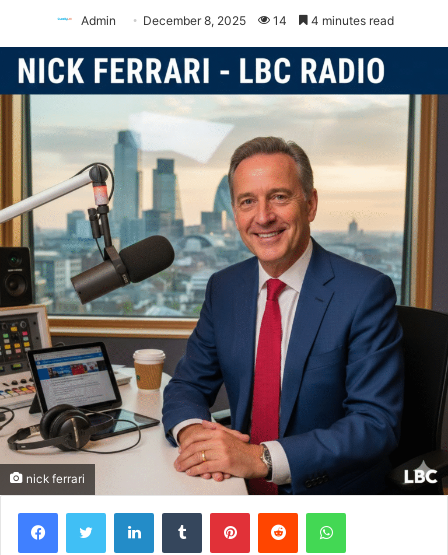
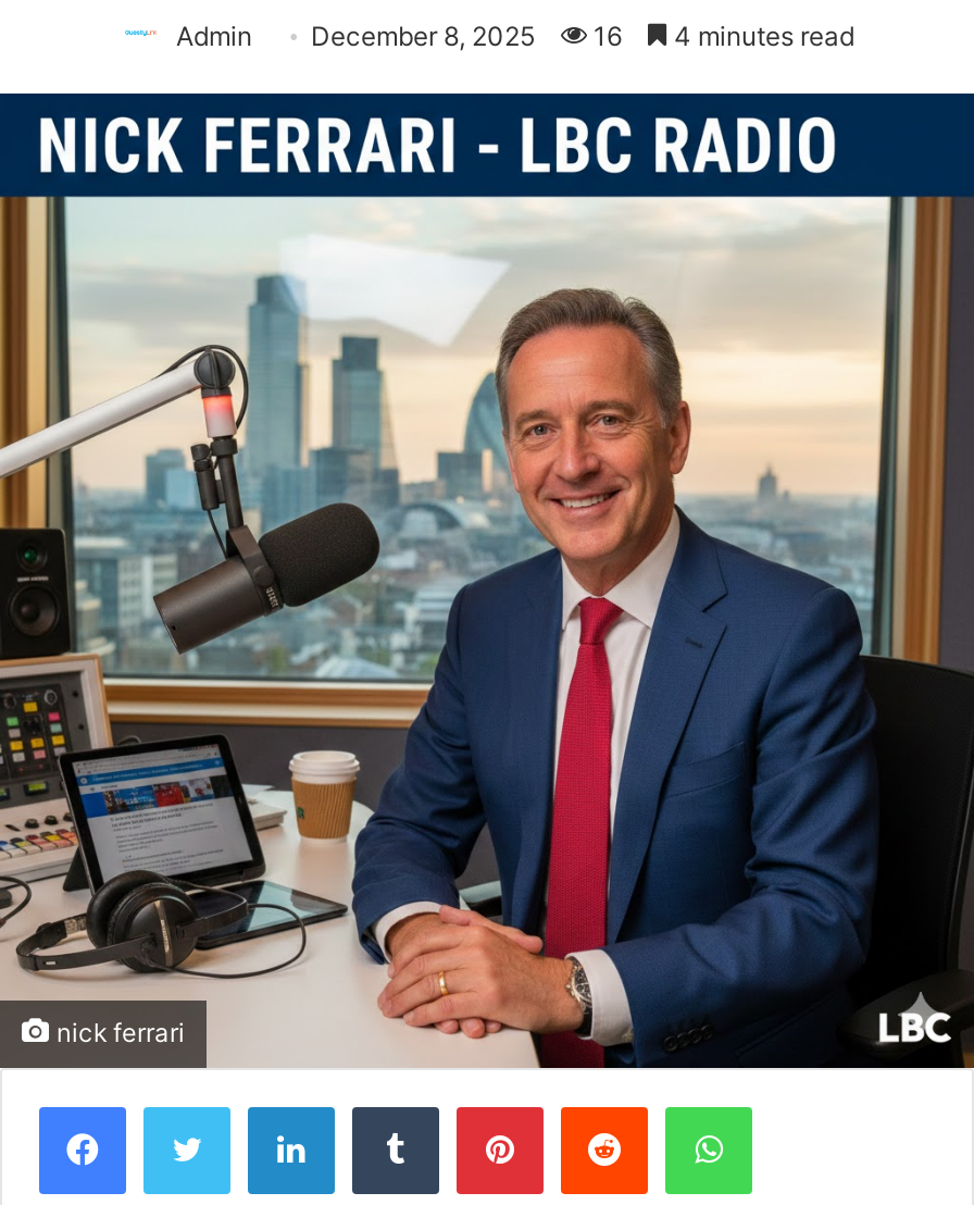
[80,13,393,28] Admin December 8, 2025 14 4 minutes read -> [176,20,854,52] Admin December 8, 2025 16 4 minutes read

